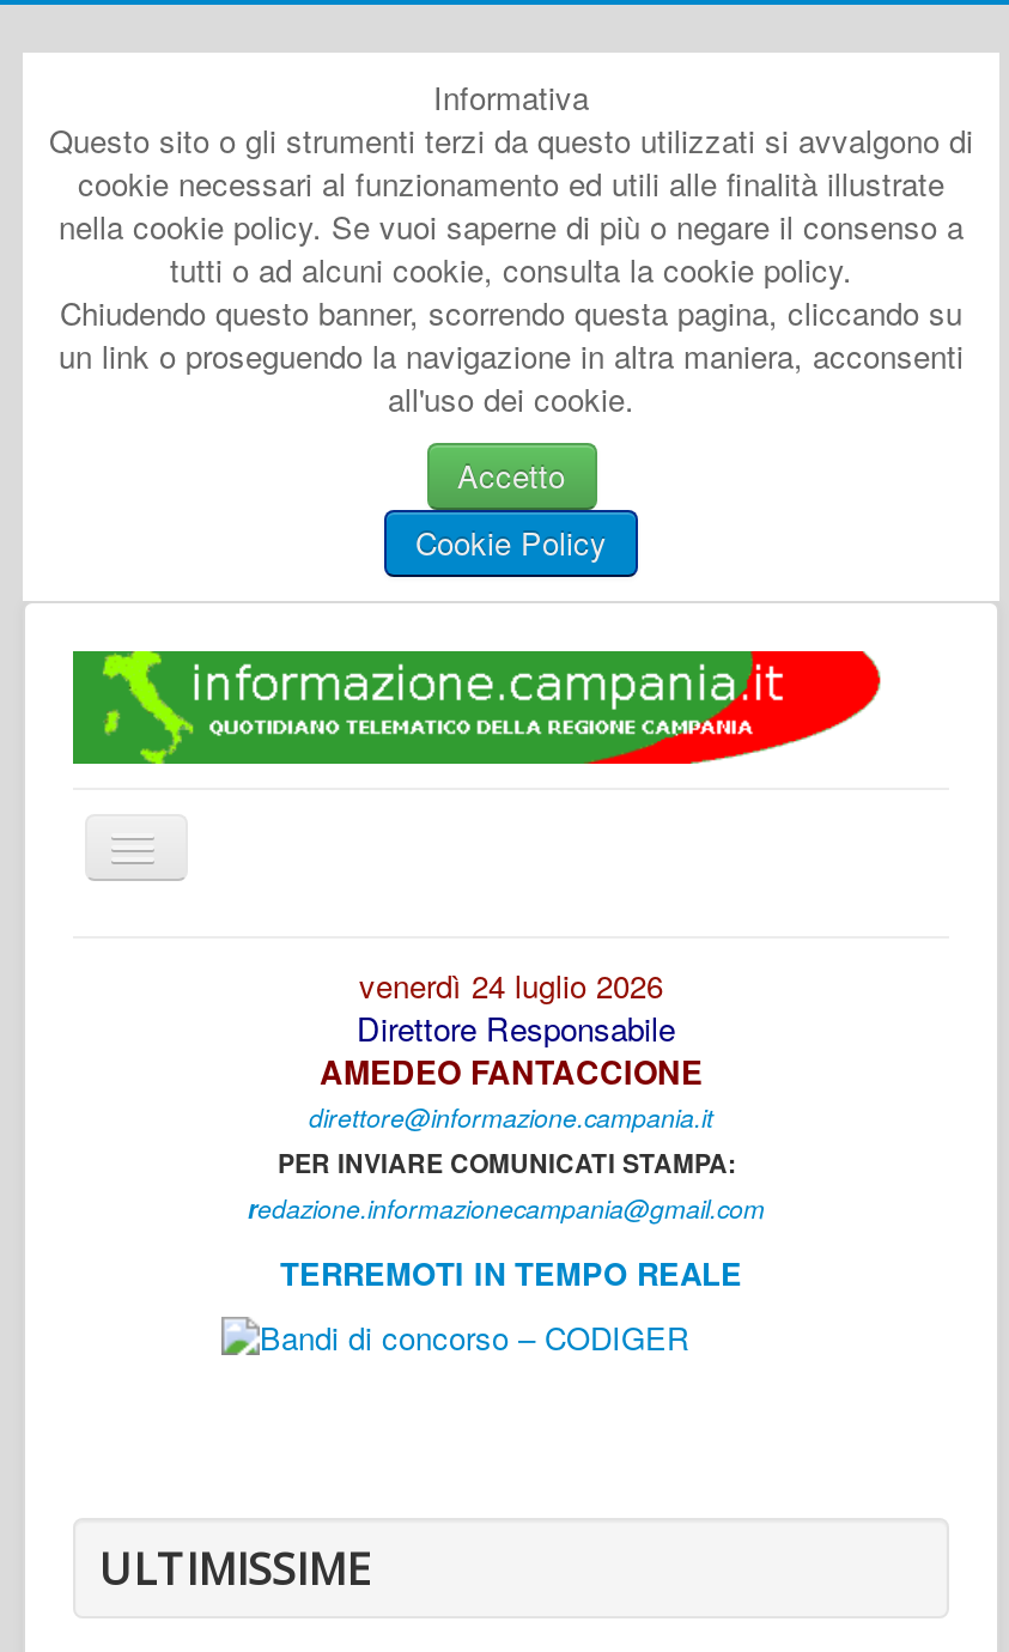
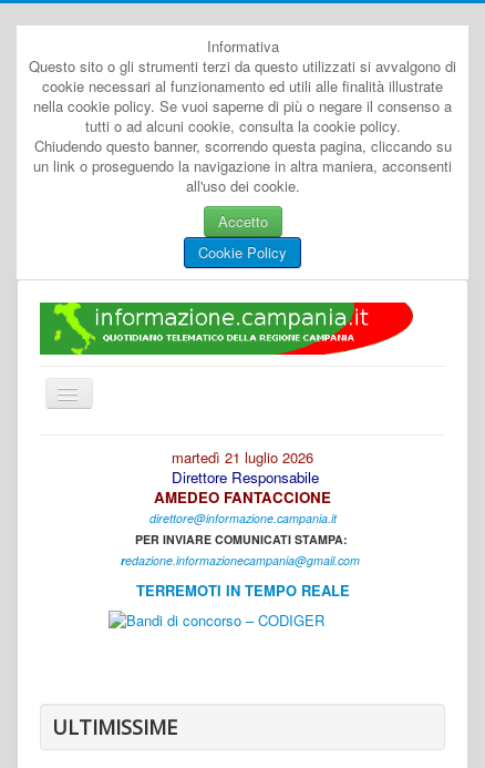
[359,962,663,1008] venerdì 24 luglio 2026 -> [172,447,313,468] martedì 21 luglio 2026

